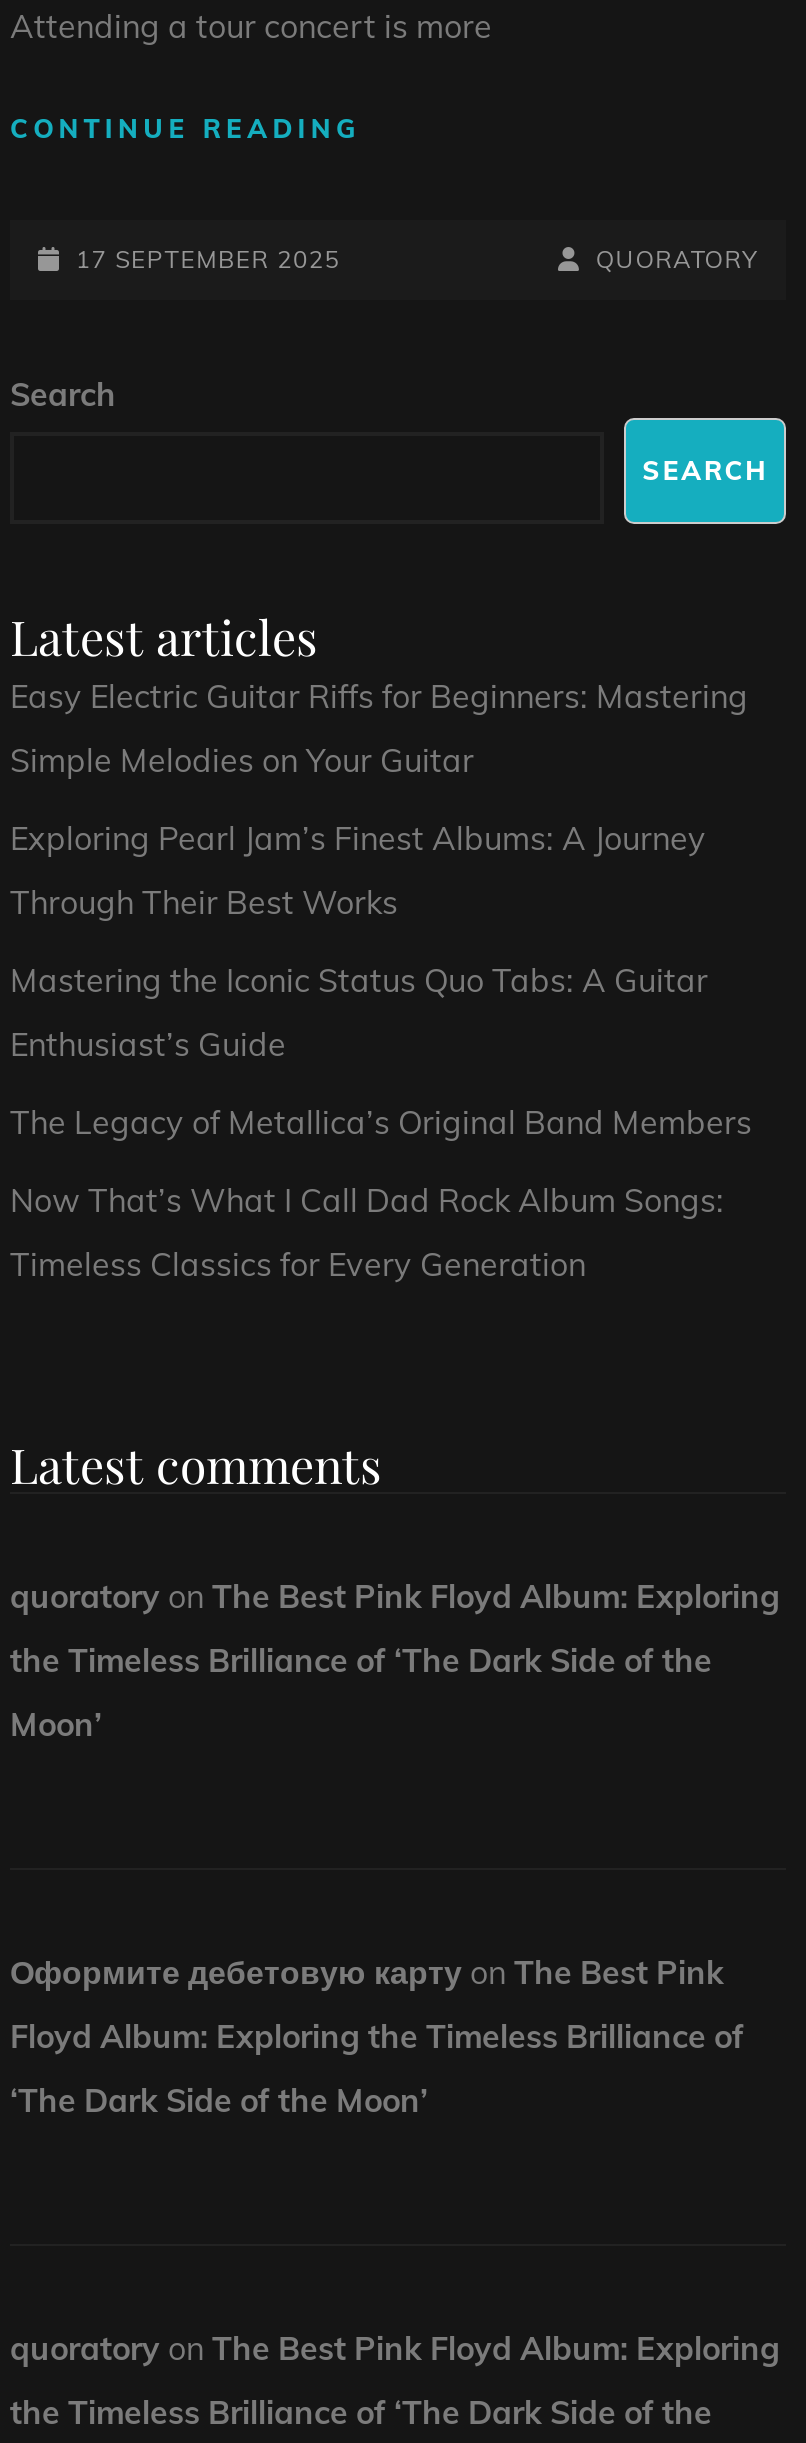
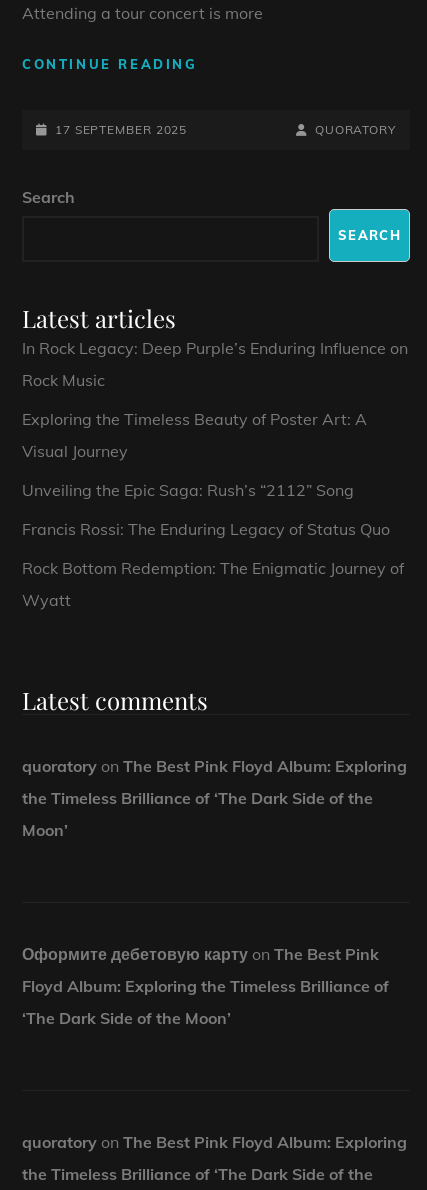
[10,676,752,1284] Easy Electric Guitar Riffs for Beginners: Mastering | Simple Melodies on Your Guitar | Exploring Pearl Jam’s Finest Albums: A Journey | Through Their Best Works | Mastering the Iconic Status Quo Tabs: A Guitar | Enthusiast’s Guide | The Legacy of Metallica’s Original Band Members | Now That’s What I Call Dad Rock Album Songs: | Timeless Classics for Every Generation -> [22,338,408,610] In Rock Legacy: Deep Purple’s Enduring Influence on | Rock Music | Exploring the Timeless Beauty of Poster Art: A | Visual Journey | Unveiling the Epic Saga: Rush’s “2112” Song | Francis Rossi: The Enduring Legacy of Status Quo | Rock Bottom Redemption: The Enigmatic Journey of | Wyatt

